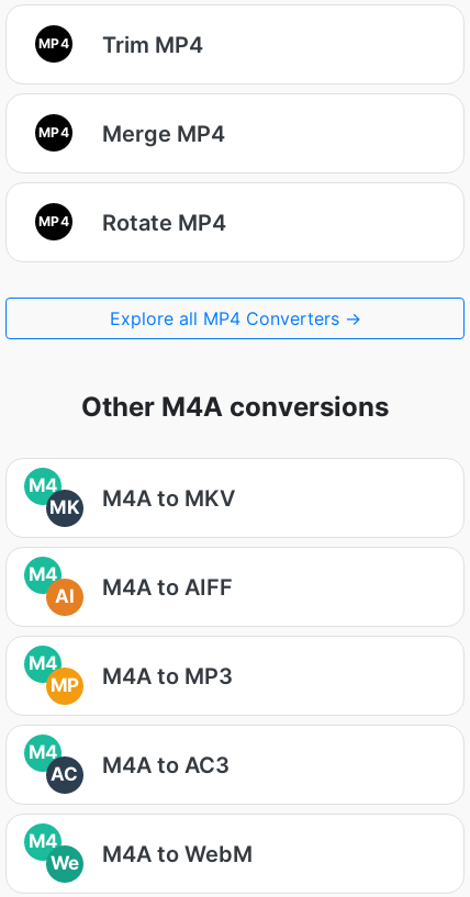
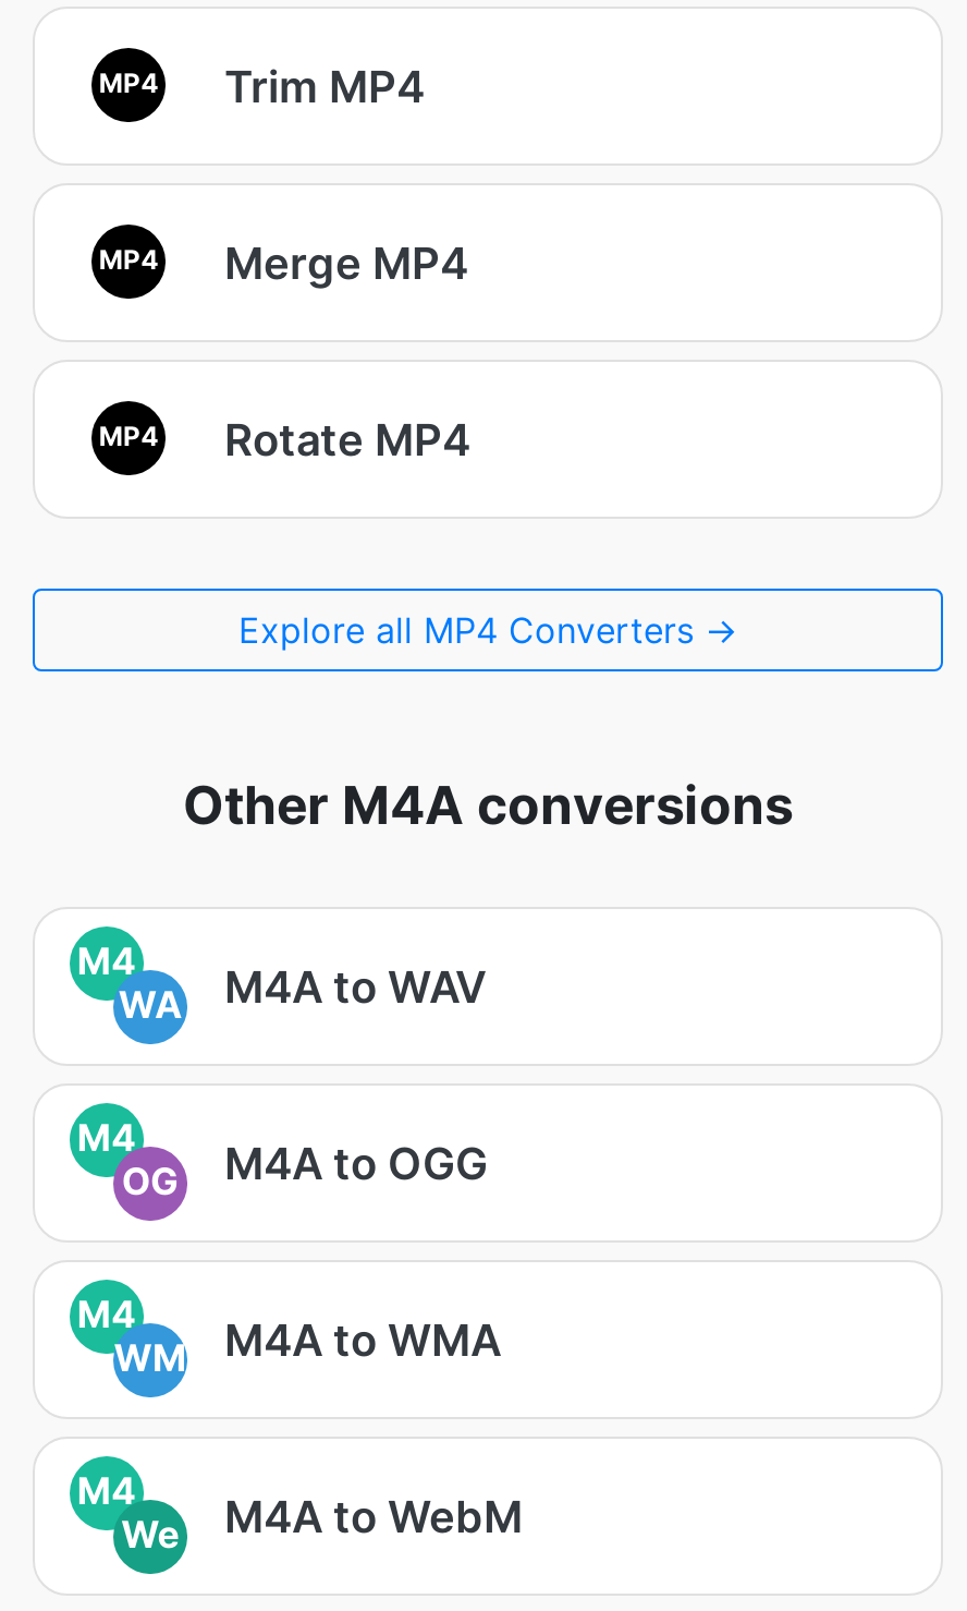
[50,485,235,518] MK | M4A to MKV -> [119,960,486,1027] WA | M4A to WAV
[55,574,233,607] AI | M4A to AIFF -> [122,1137,488,1204] OG | M4A to OGG
[28,663,233,785] MP | M4A to MP3 | M4 | AC | M4A to AC3 -> [115,1313,501,1380] WM | M4A to WMA

